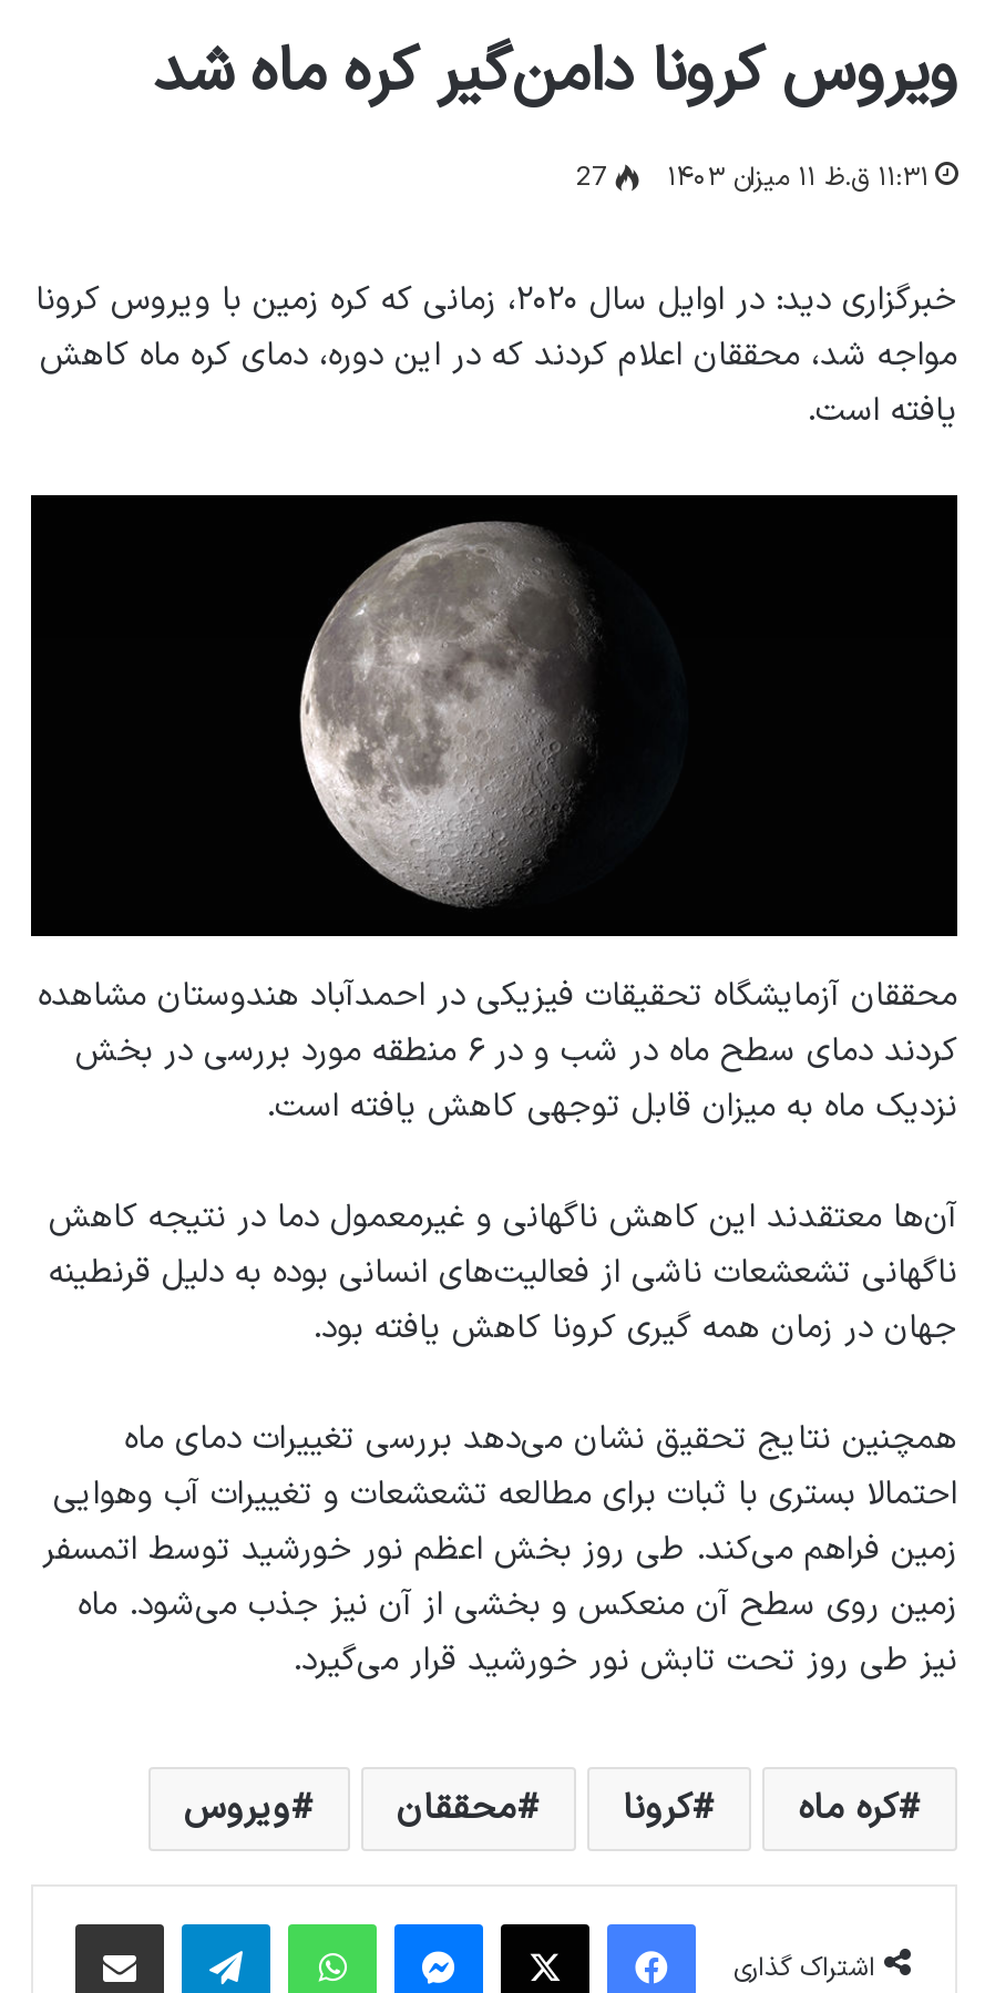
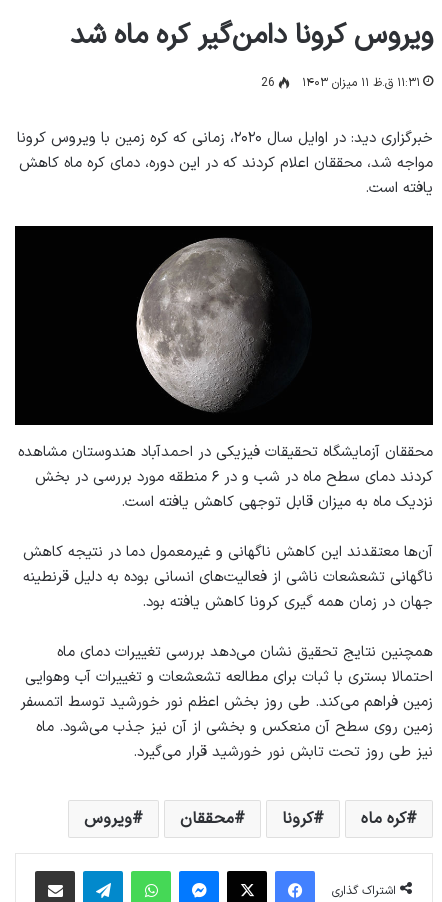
[576,158,607,198] 27 -> [261,74,275,92] 26

